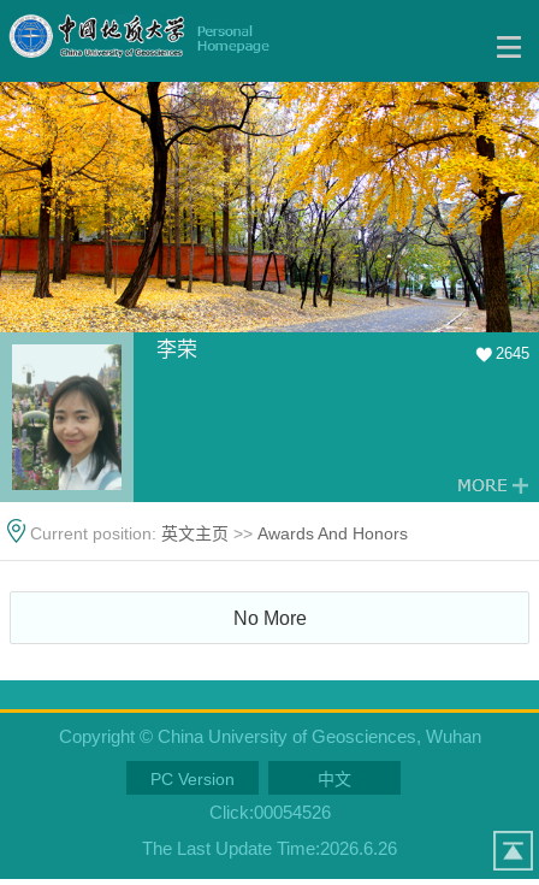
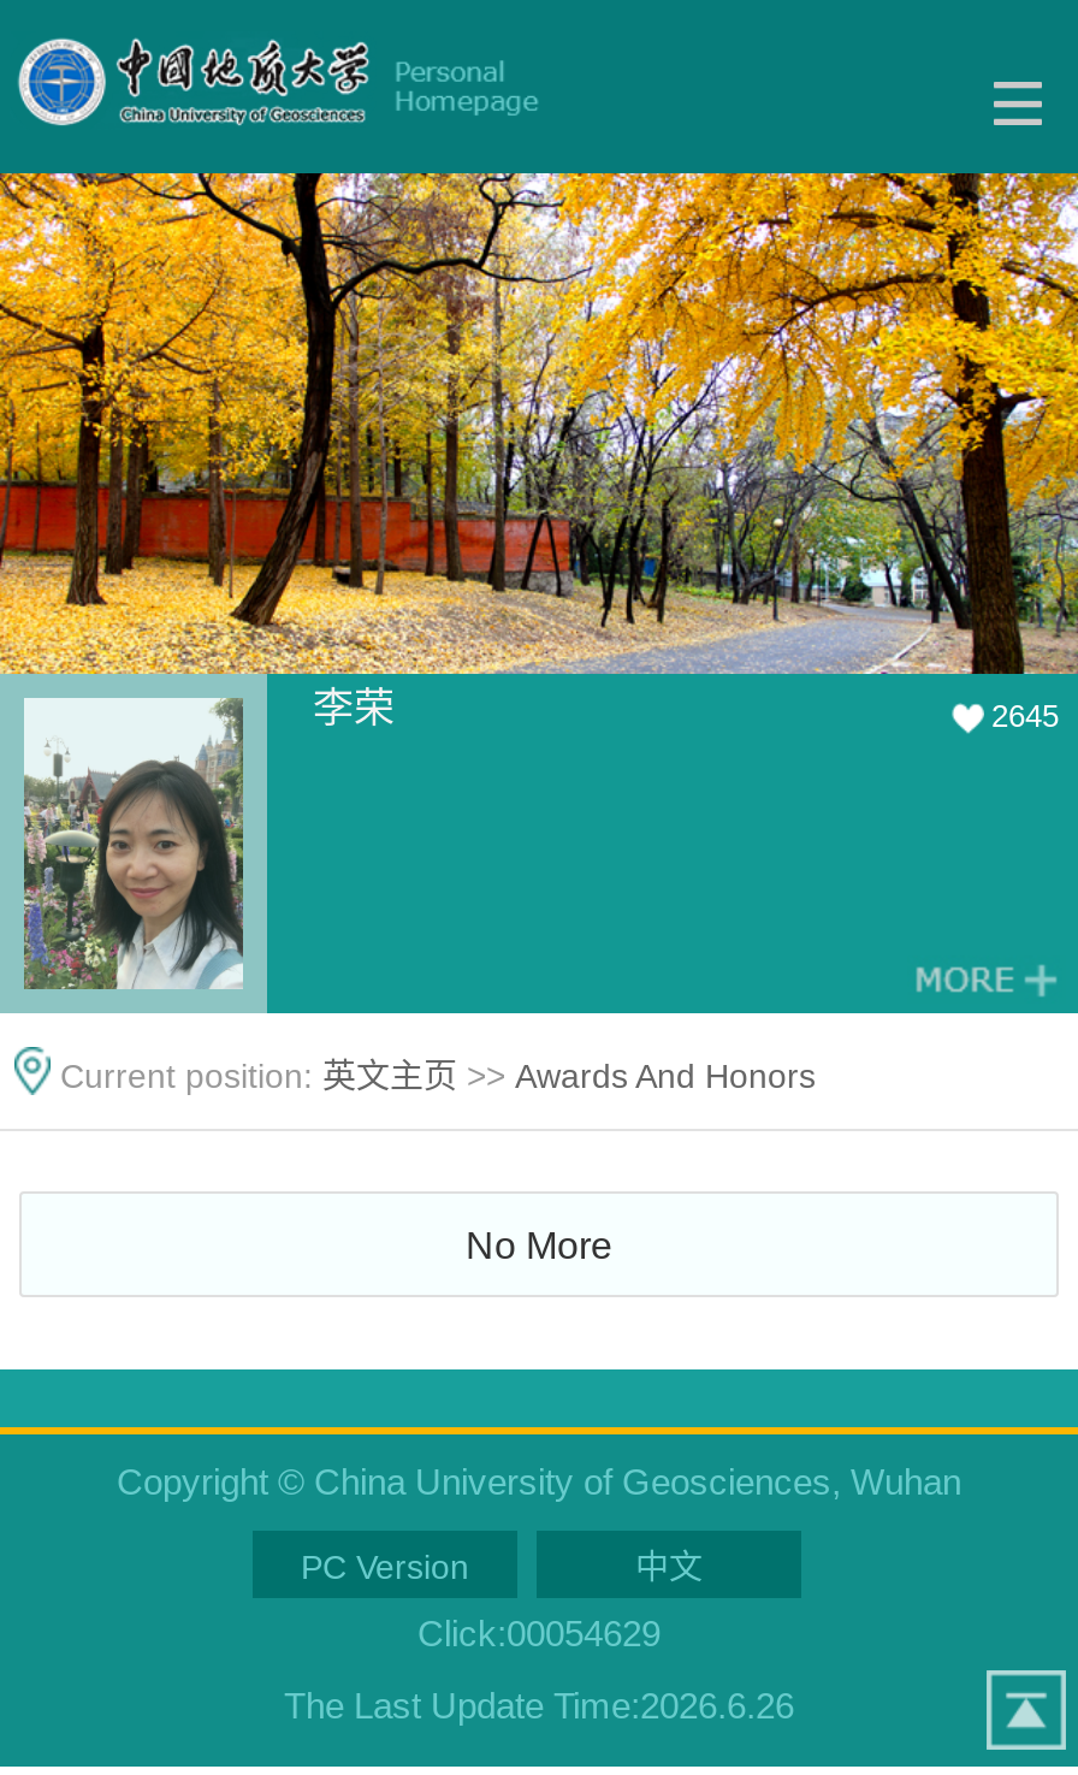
[209,802,330,822] Click:00054526 -> [417,1613,661,1653] Click:00054629

